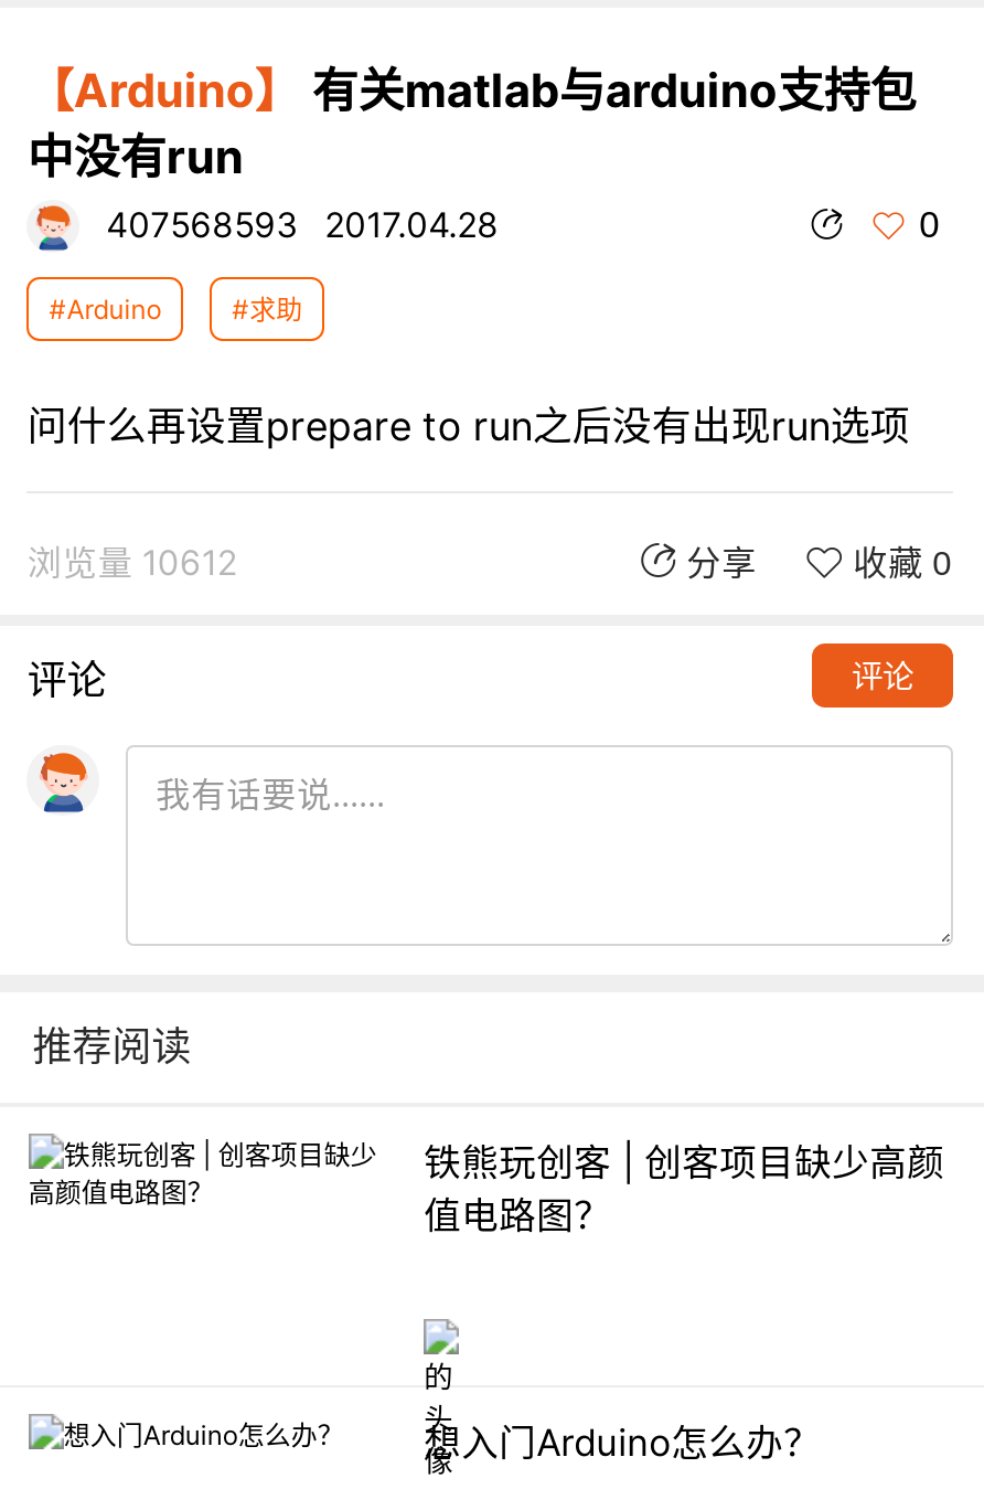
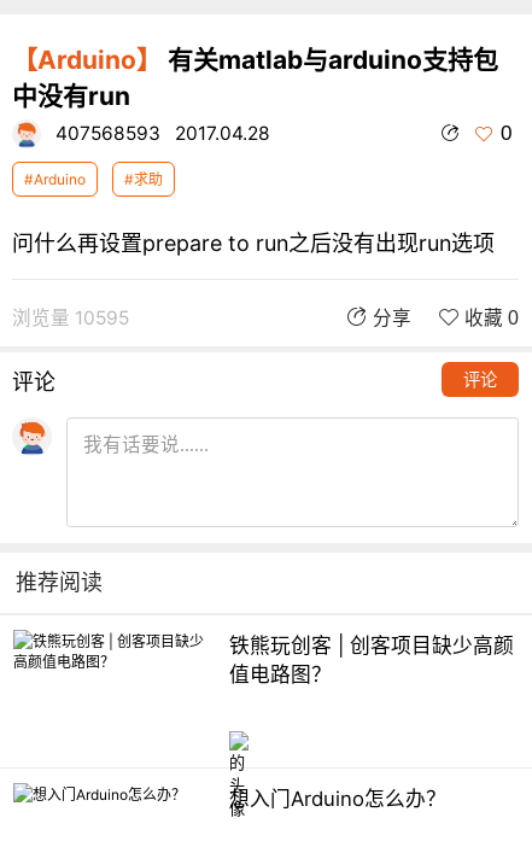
[27,542,237,584] 浏览量 10612 -> [12,306,129,329] 浏览量 10595

